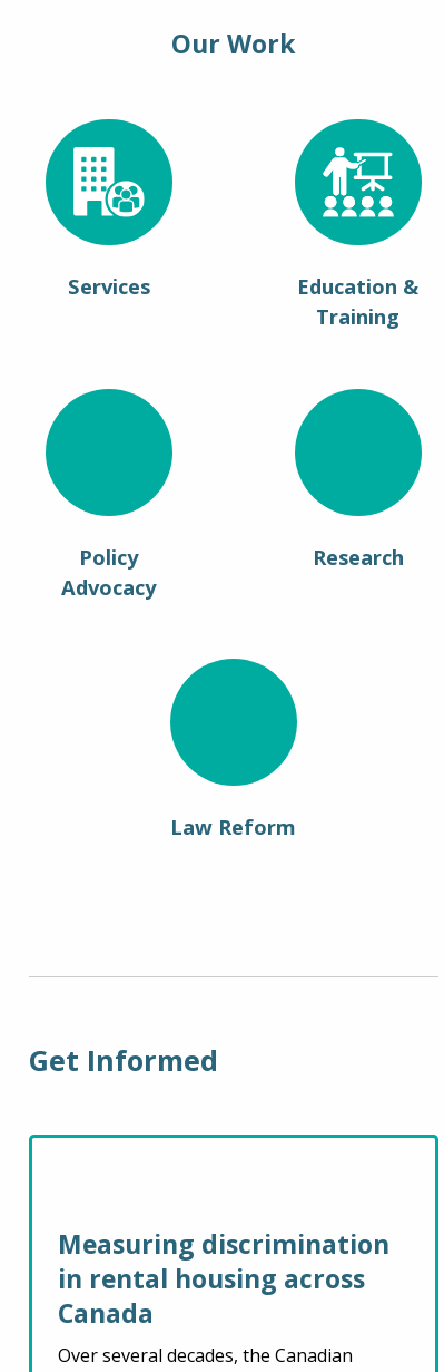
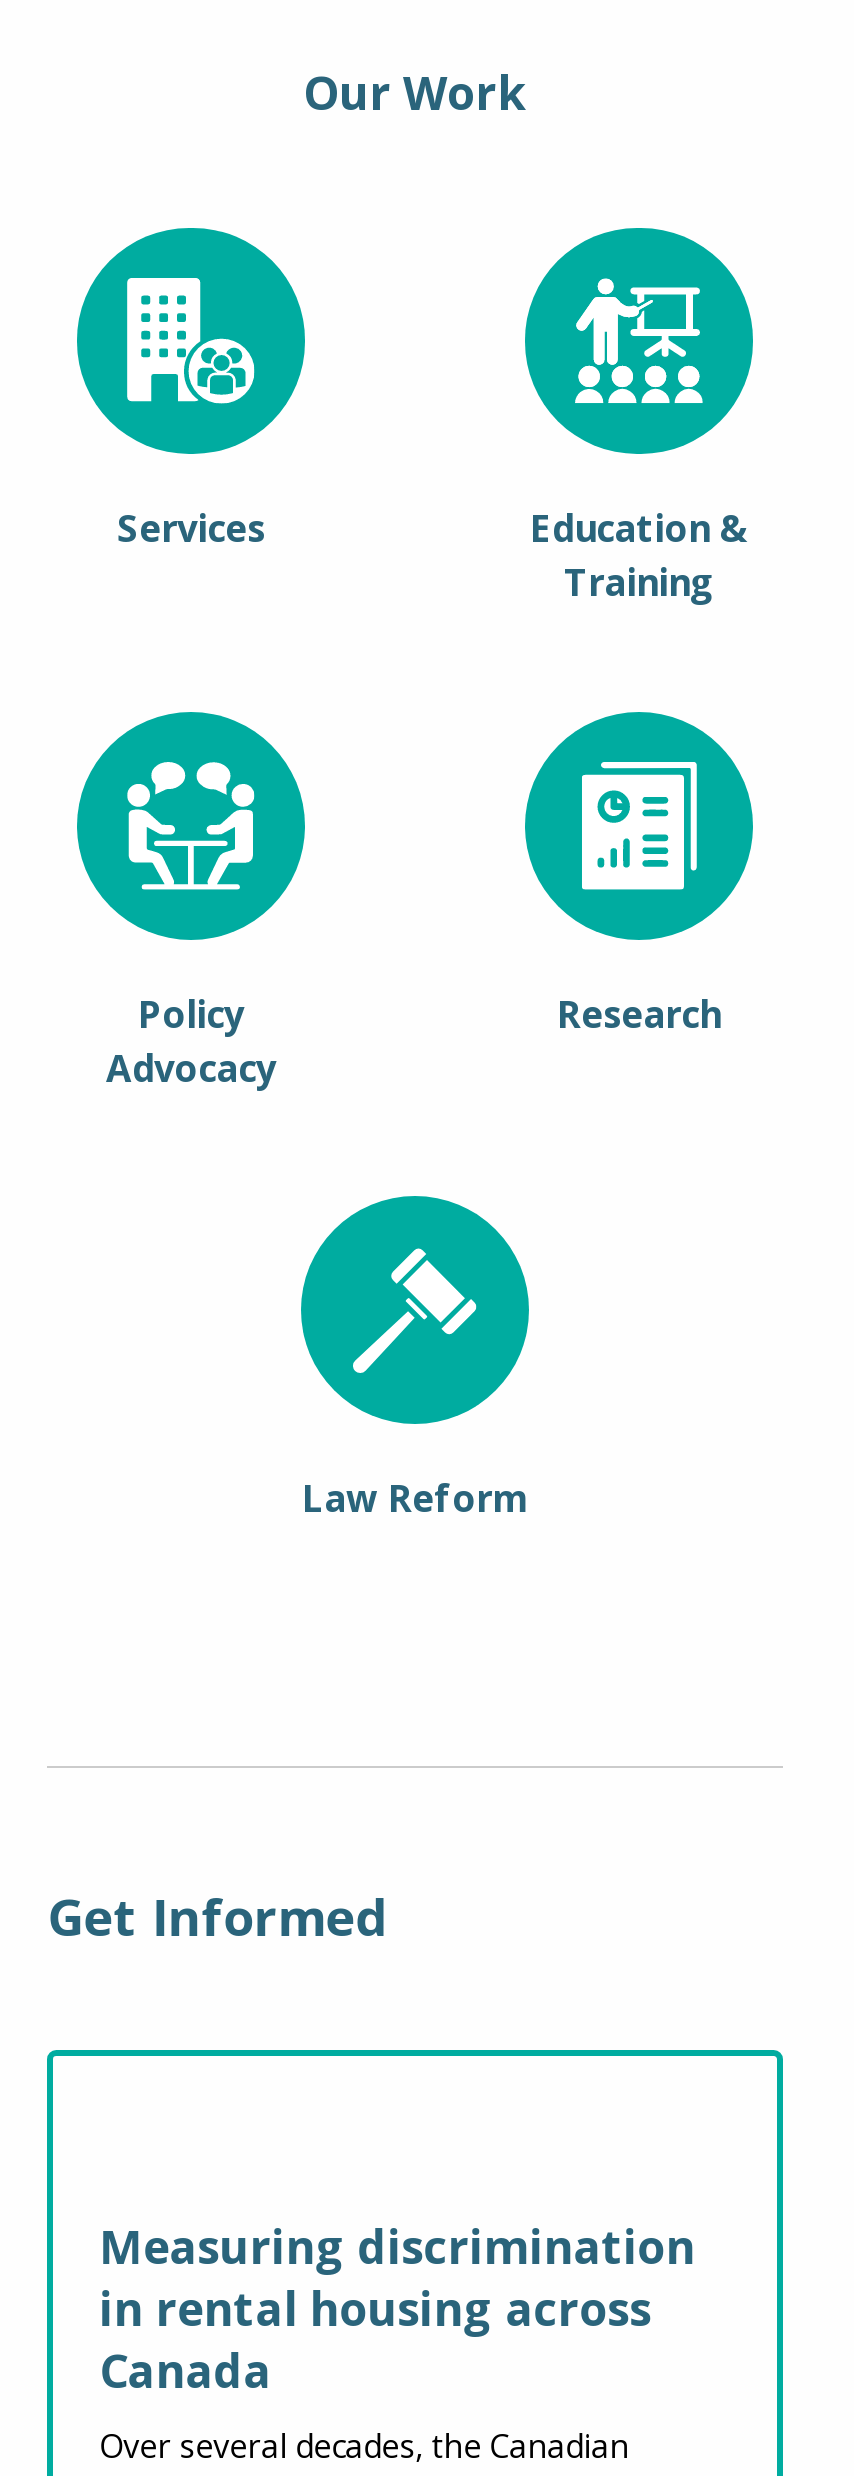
none -> [125,760,257,892] [image]
none -> [579,760,699,892] [image]
none -> [351,1246,479,1376] [image]

